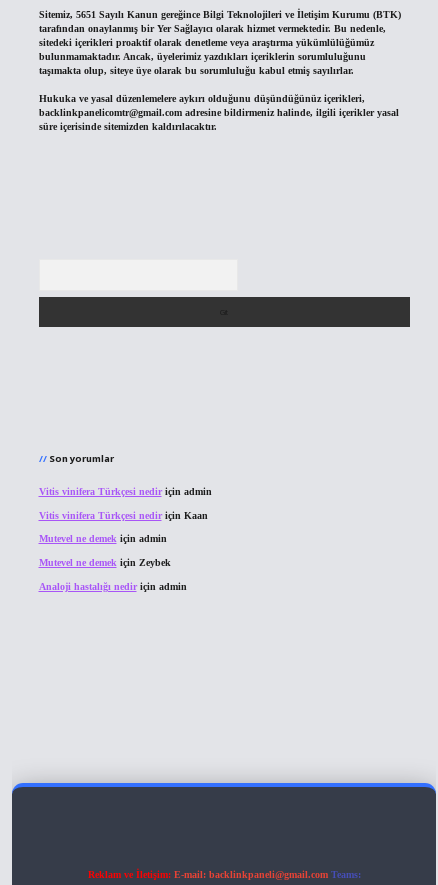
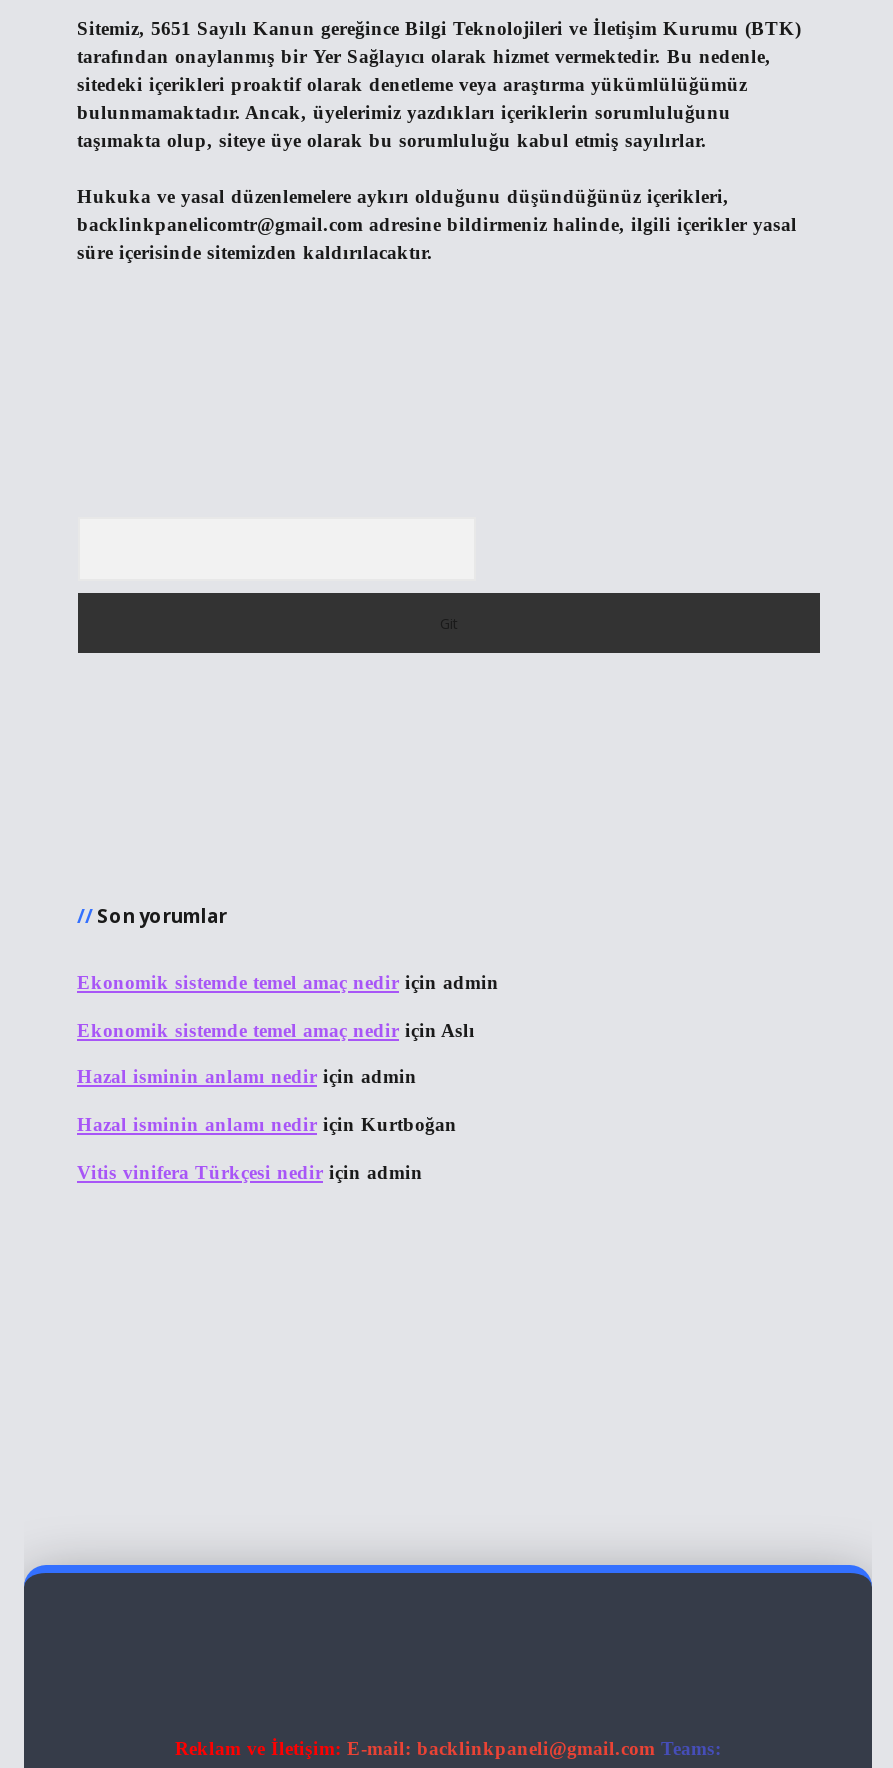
none -> [77,971,499,1135] Ekonomik sistemde temel amaç nedir için admin | Ekonomik sistemde temel amaç nedir için Aslı | Hazal isminin anlamı nedir için admin | Hazal isminin anlamı nedir için Kurtboğan
moved [38,486,211,497] -> [77,1160,423,1182]: Vitis vinifera Türkçesi nedir için admin
[38,510,207,591] Vitis vinifera Türkçesi nedir için Kaan | Mutevel ne demek için admin | Mutevel ne demek için Zeybek | Analoji hastalığı nedir için admin -> none

